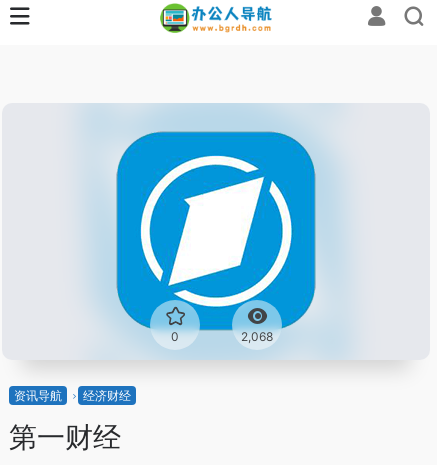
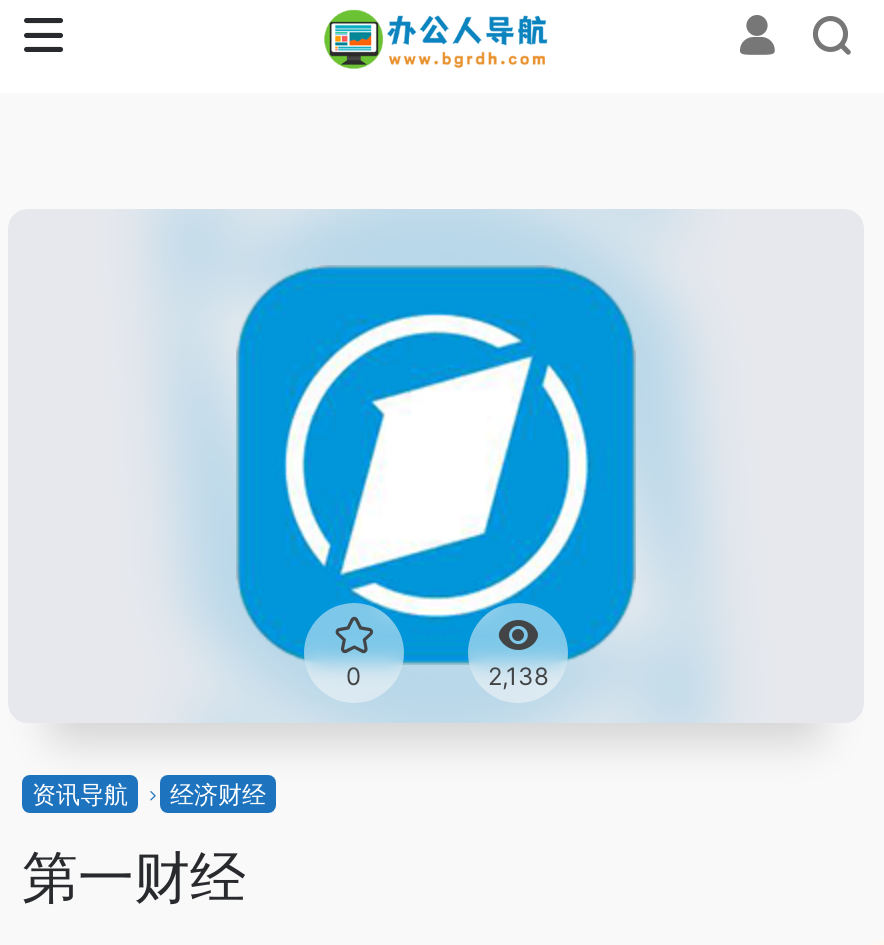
[241,329,273,344] 2,068 -> [488,662,548,692] 2,138

